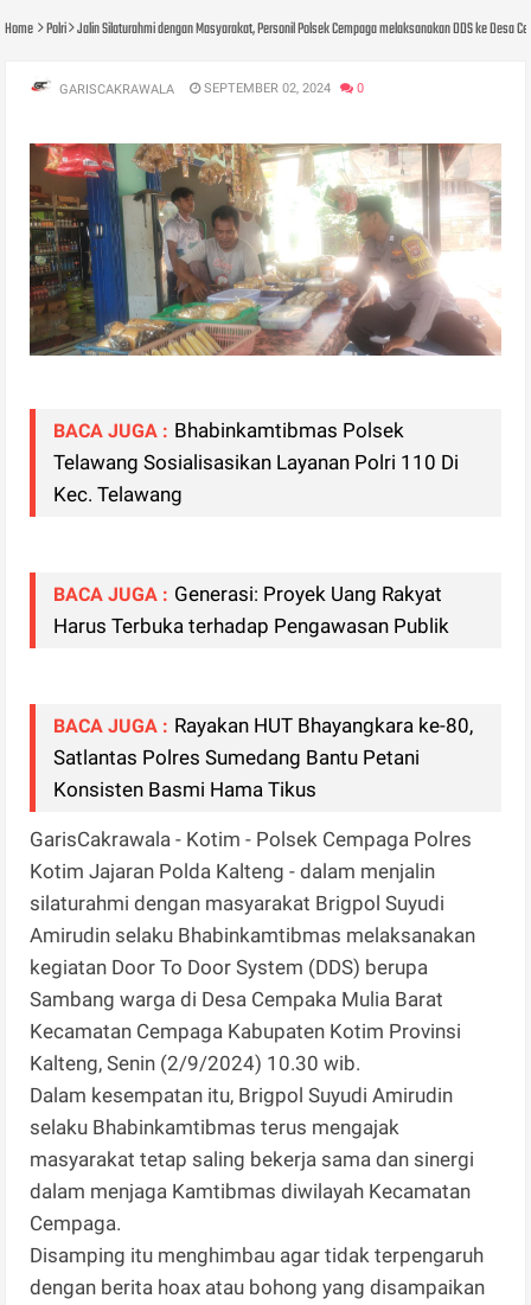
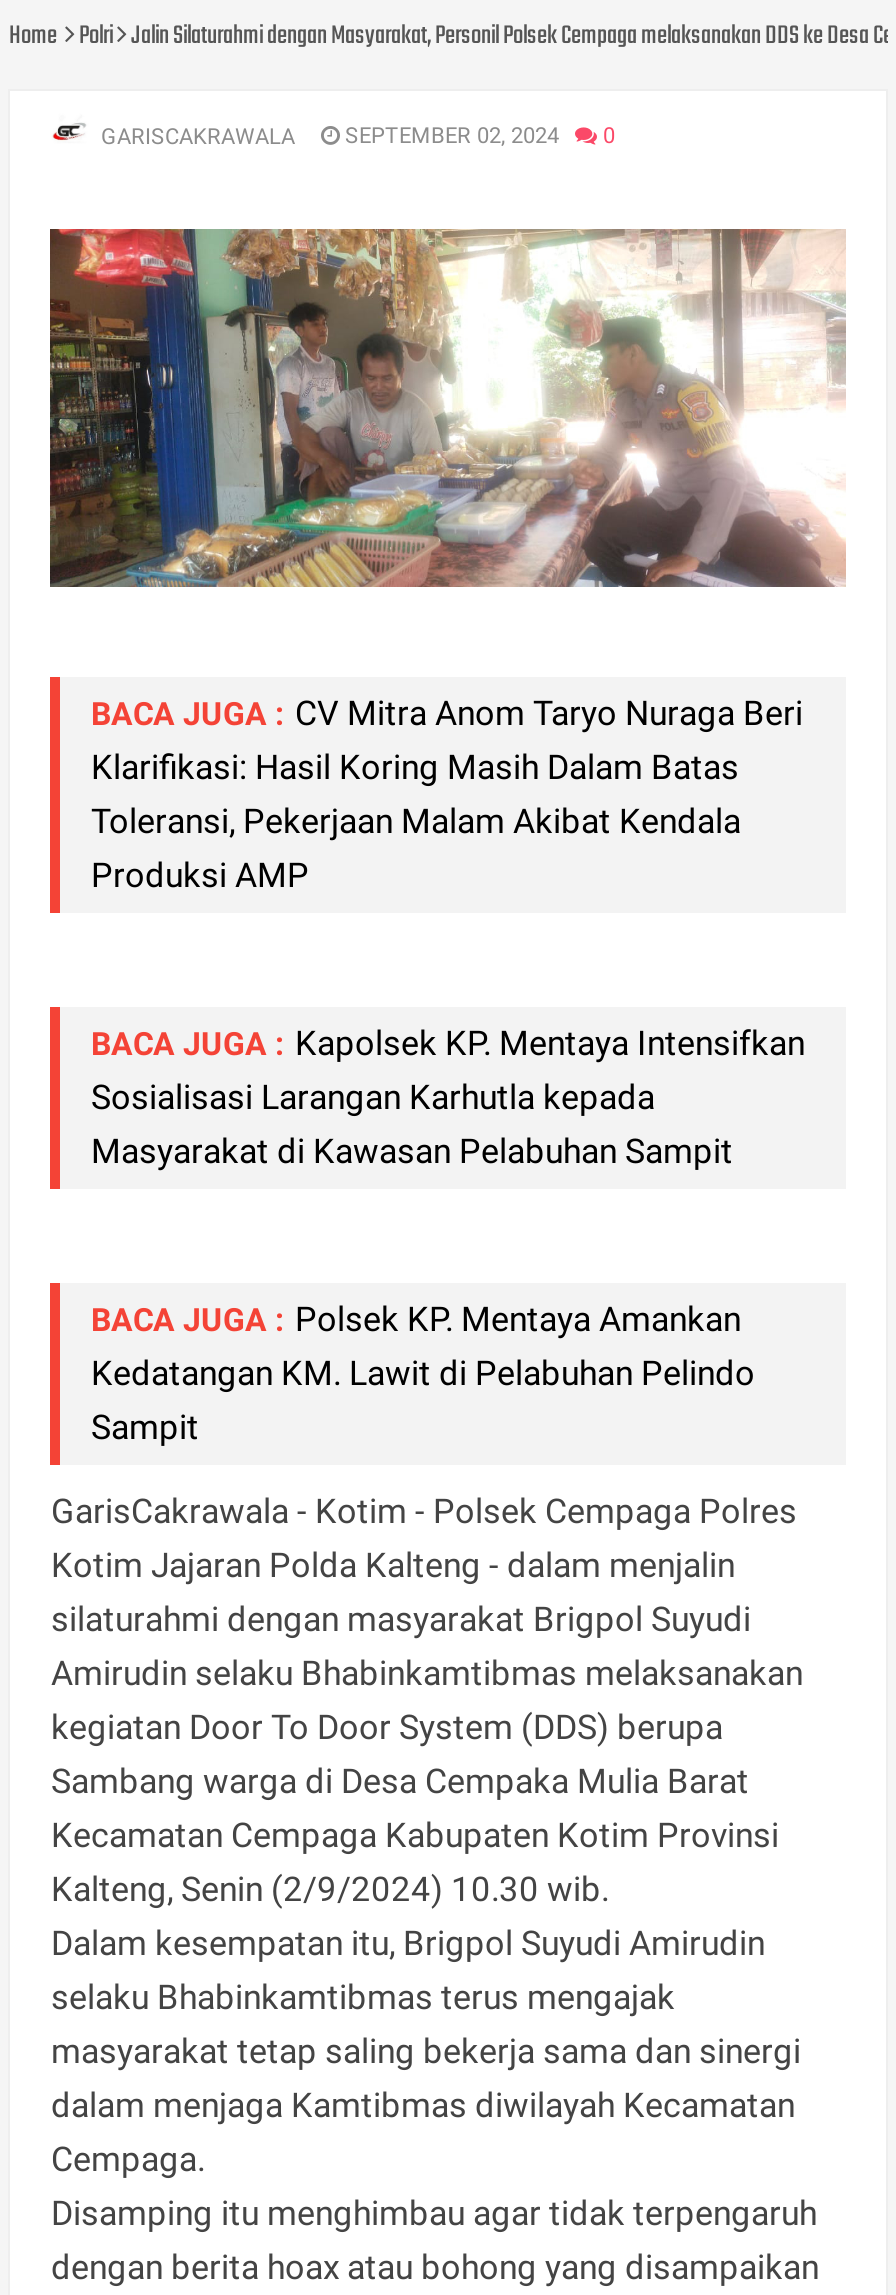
[54,418,459,506] BACA JUGA : Bhabinkamtibmas Polsek | Telawang Sosialisasikan Layanan Polri 110 Di | Kec. Telawang -> [91,692,803,894] BACA JUGA : CV Mitra Anom Taryo Nuraga Beri | Klarifikasi: Hasil Koring Masih Dalam Batas | Toleransi, Pekerjaan Malam Akibat Kendala | Produksi AMP
[54,582,450,637] BACA JUGA : Generasi: Proyek Uang Rakyat | Harus Terbuka terhadap Pengawasan Publik -> [91,1022,805,1170] BACA JUGA : Kapolsek KP. Mentaya Intensifkan | Sosialisasi Larangan Karhutla kepada | Masyarakat di Kawasan Pelabuhan Sampit
[54,713,474,801] BACA JUGA : Rayakan HUT Bhayangkara ke-80, | Satlantas Polres Sumedang Bantu Petani | Konsisten Basmi Hama Tikus -> [91,1298,755,1446] BACA JUGA : Polsek KP. Mentaya Amankan | Kedatangan KM. Lawit di Pelabuhan Pelindo | Sampit

